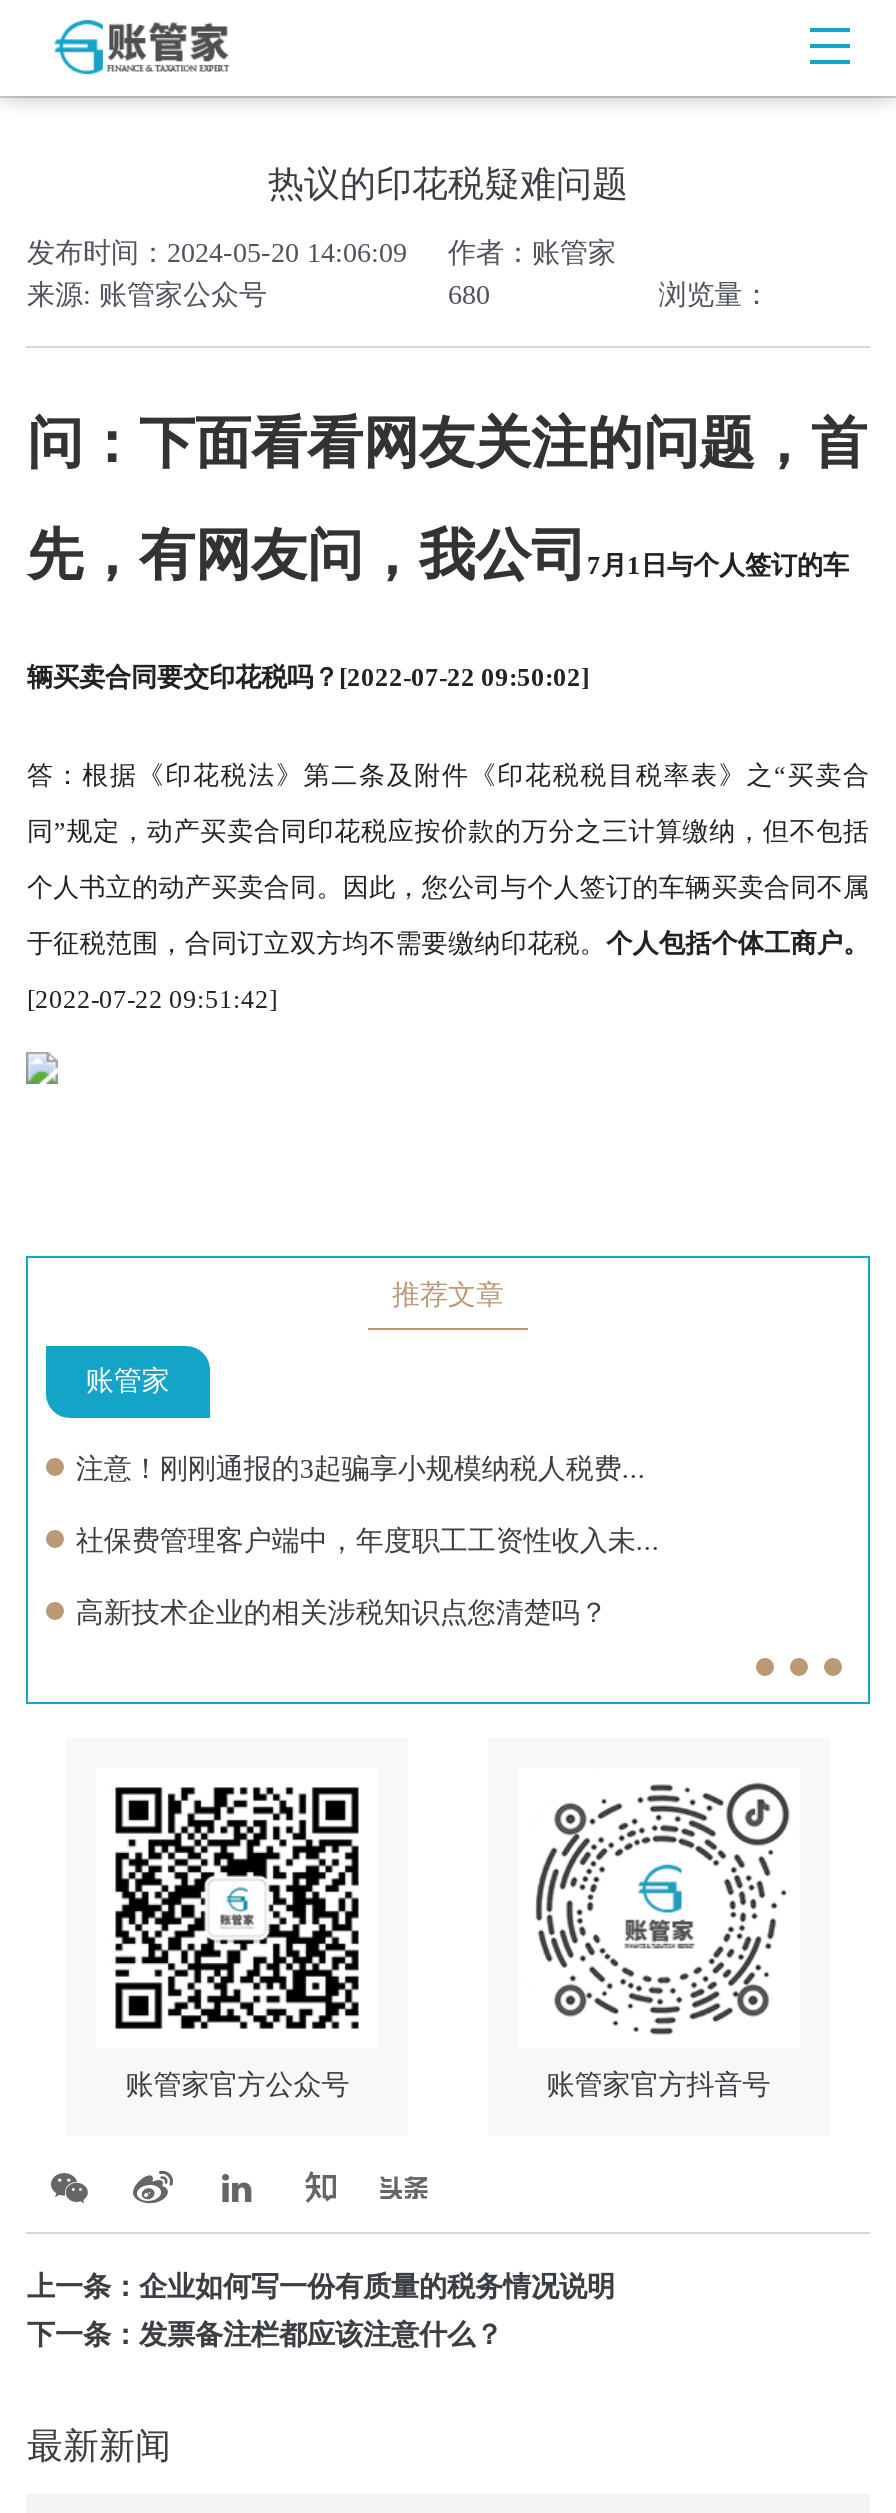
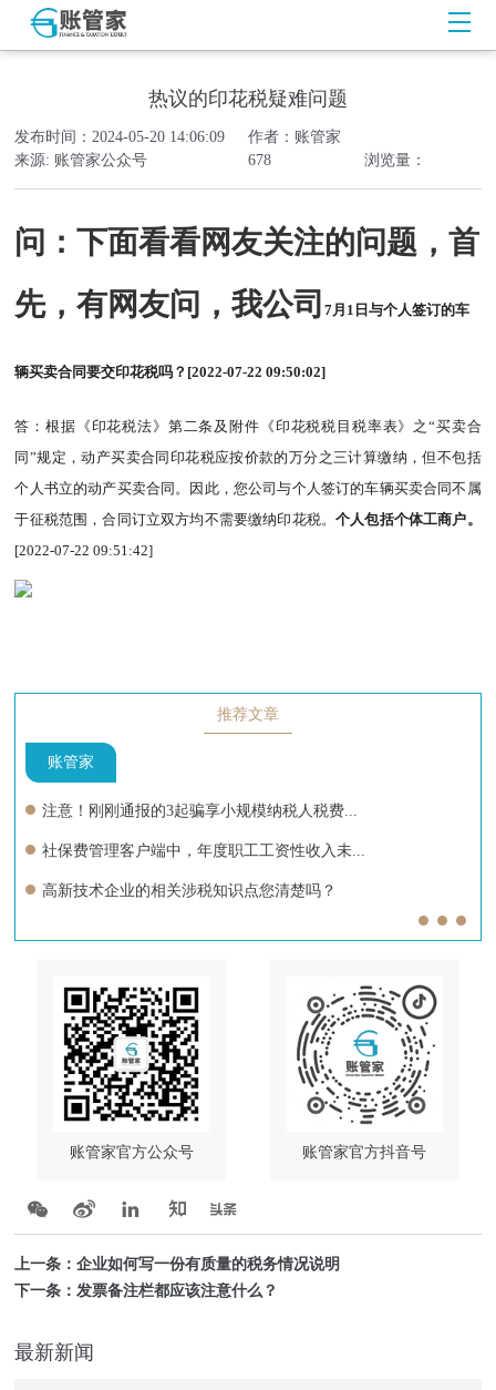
[448,280,490,310] 680 -> [248,152,271,168] 678

